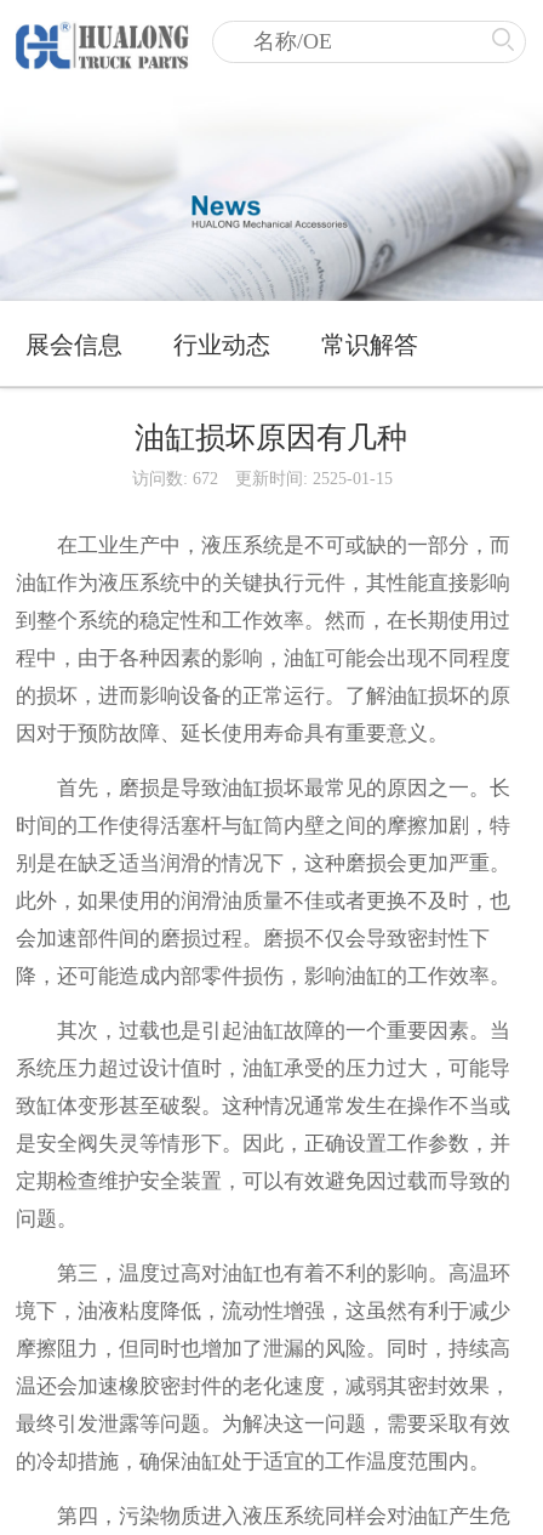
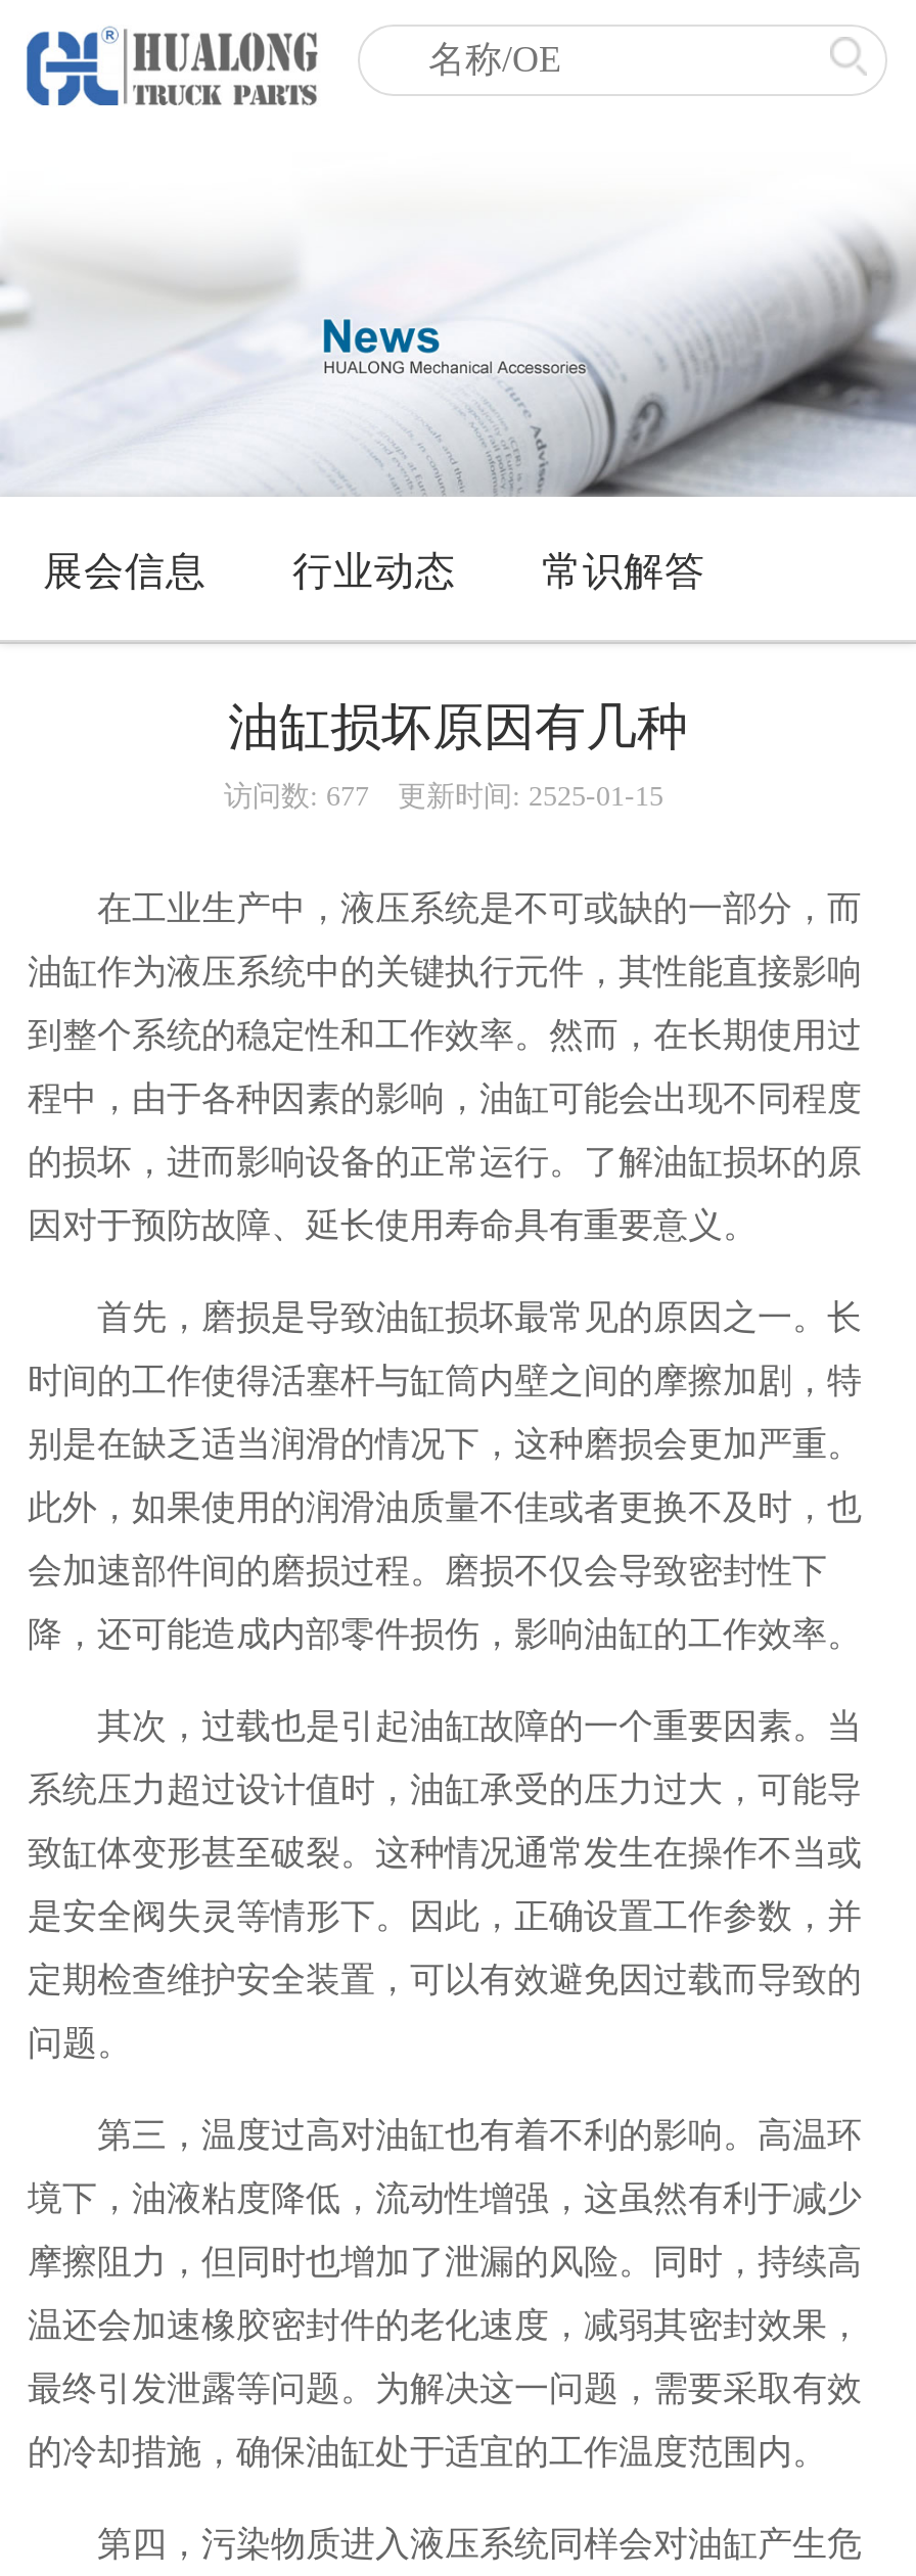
[133,470,393,488] 访问数: 672 更新时间: 2525-01-15 -> [224,781,663,812] 访问数: 677 更新时间: 2525-01-15

